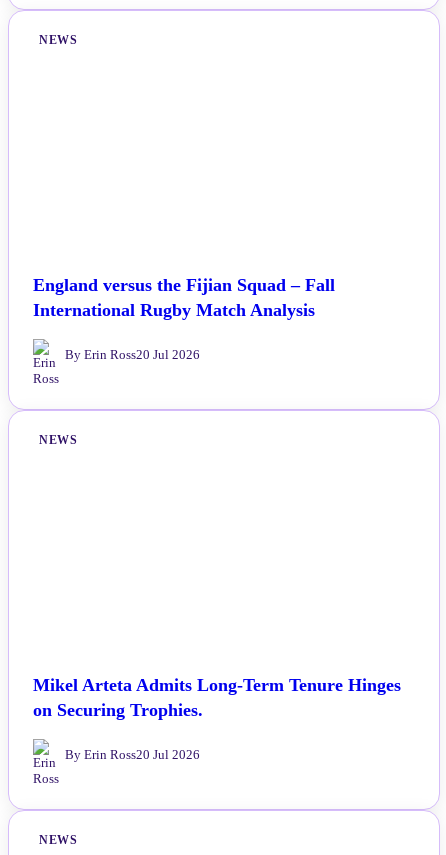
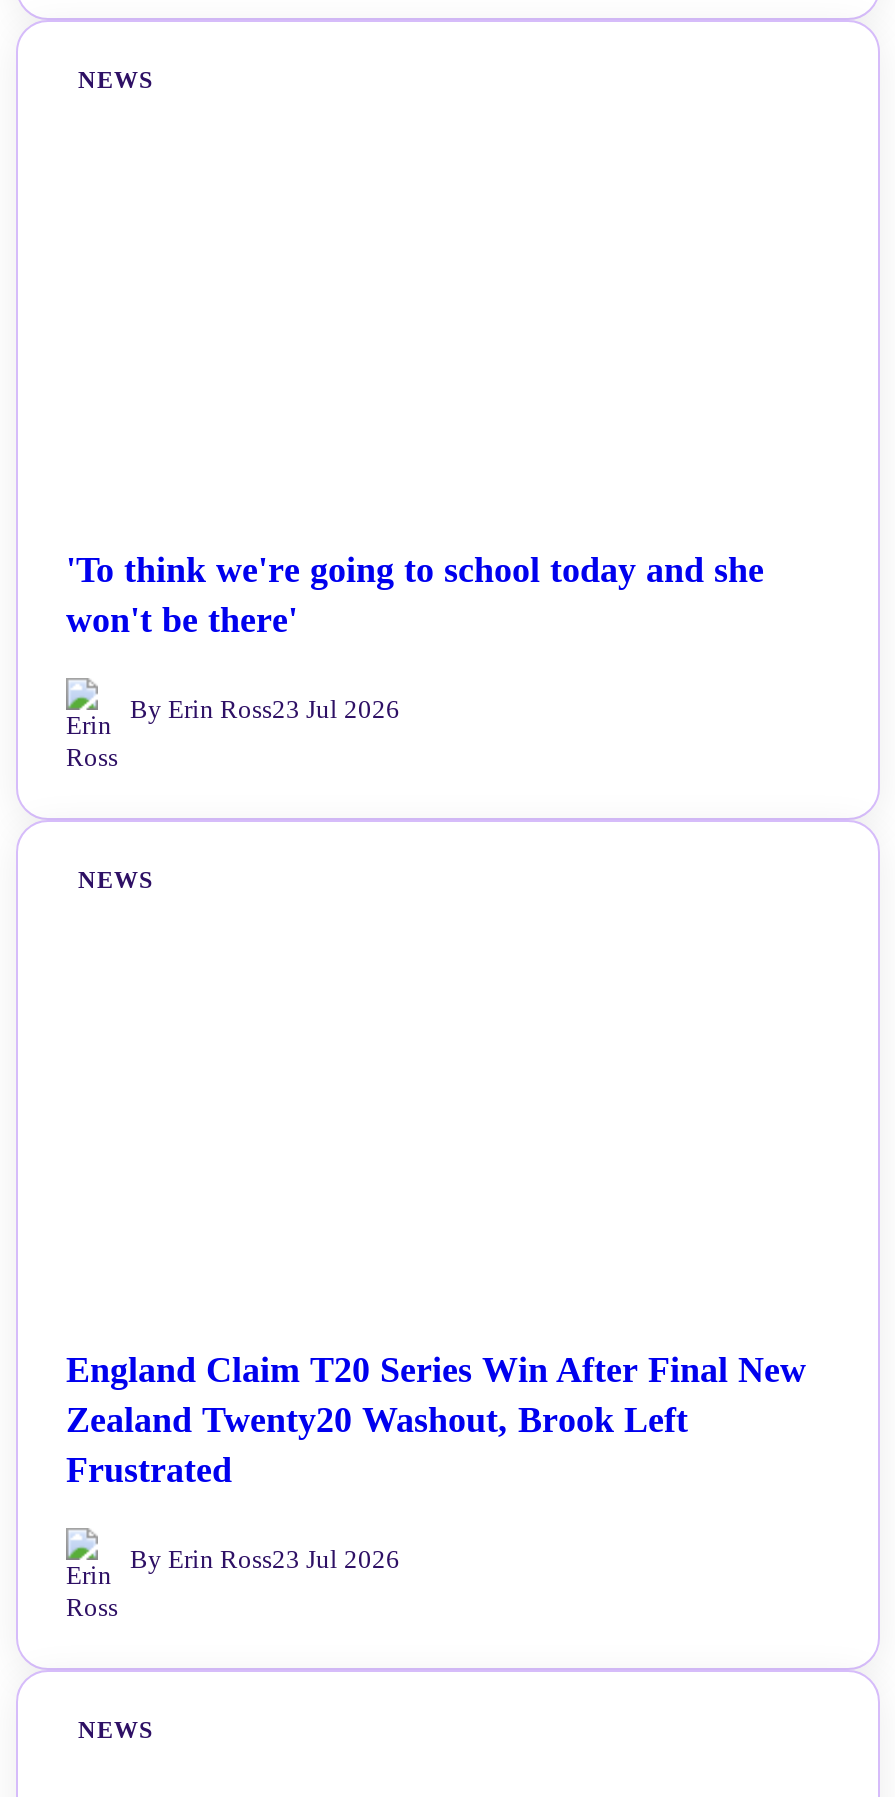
[33,274,335,319] England versus the Fijian Squad – Fall | International Rugby Match Analysis -> [66,549,764,639] 'To think we're going to school today and she | won't be there'
[65,346,200,361] By Erin Ross20 Jul 2026 -> [130,693,400,723] By Erin Ross23 Jul 2026
[33,674,401,719] Mikel Arteta Admits Long-Term Tenure Hinges | on Securing Trophies. -> [66,1349,806,1489] England Claim T20 Series Win After Final New | Zealand Twenty20 Washout, Brook Left | Frustrated
[65,746,200,761] By Erin Ross20 Jul 2026 -> [130,1543,400,1573] By Erin Ross23 Jul 2026

